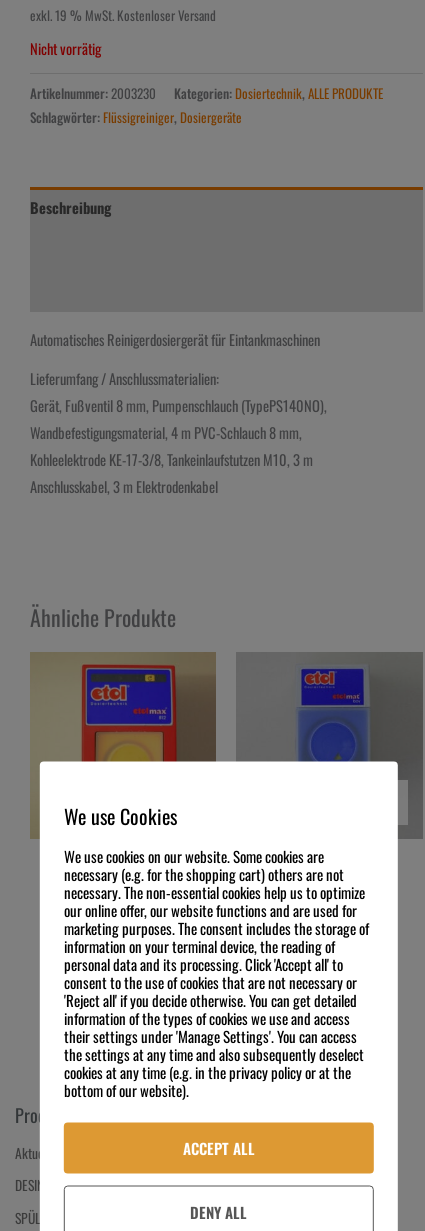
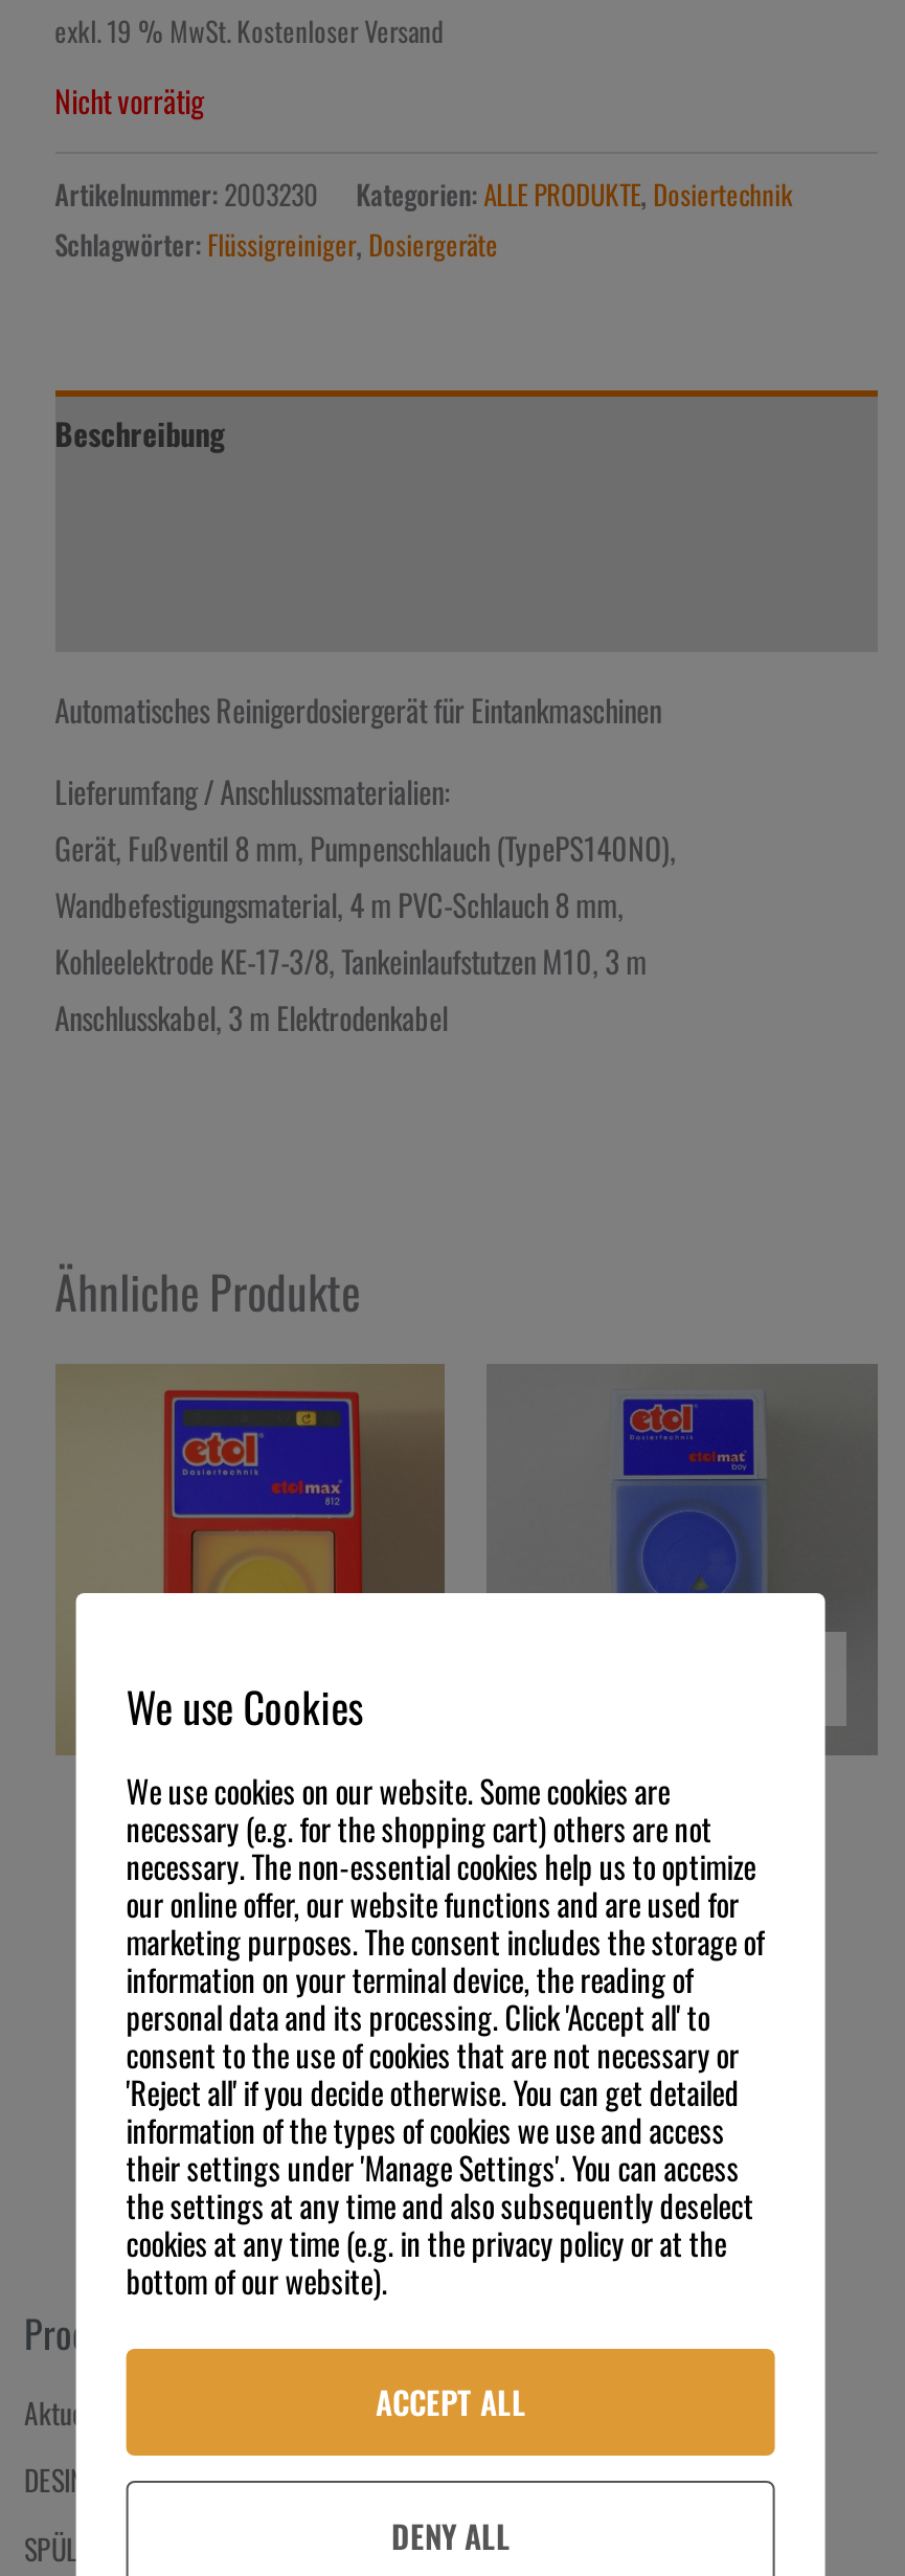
[174,83,383,103] Kategorien: Dosiertechnik, ALLE PRODUKTE -> [356,172,793,214] Kategorien: ALLE PRODUKTE, Dosiertechnik

